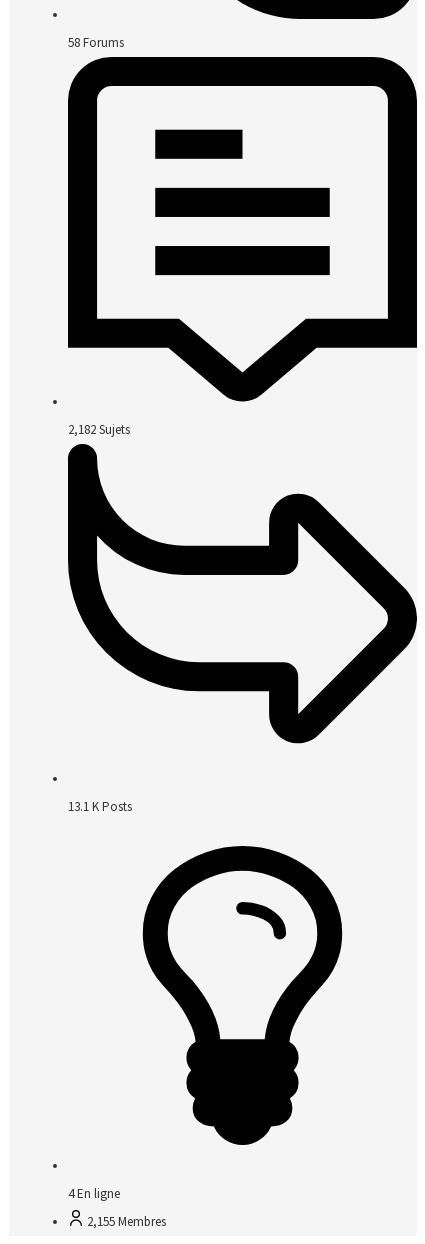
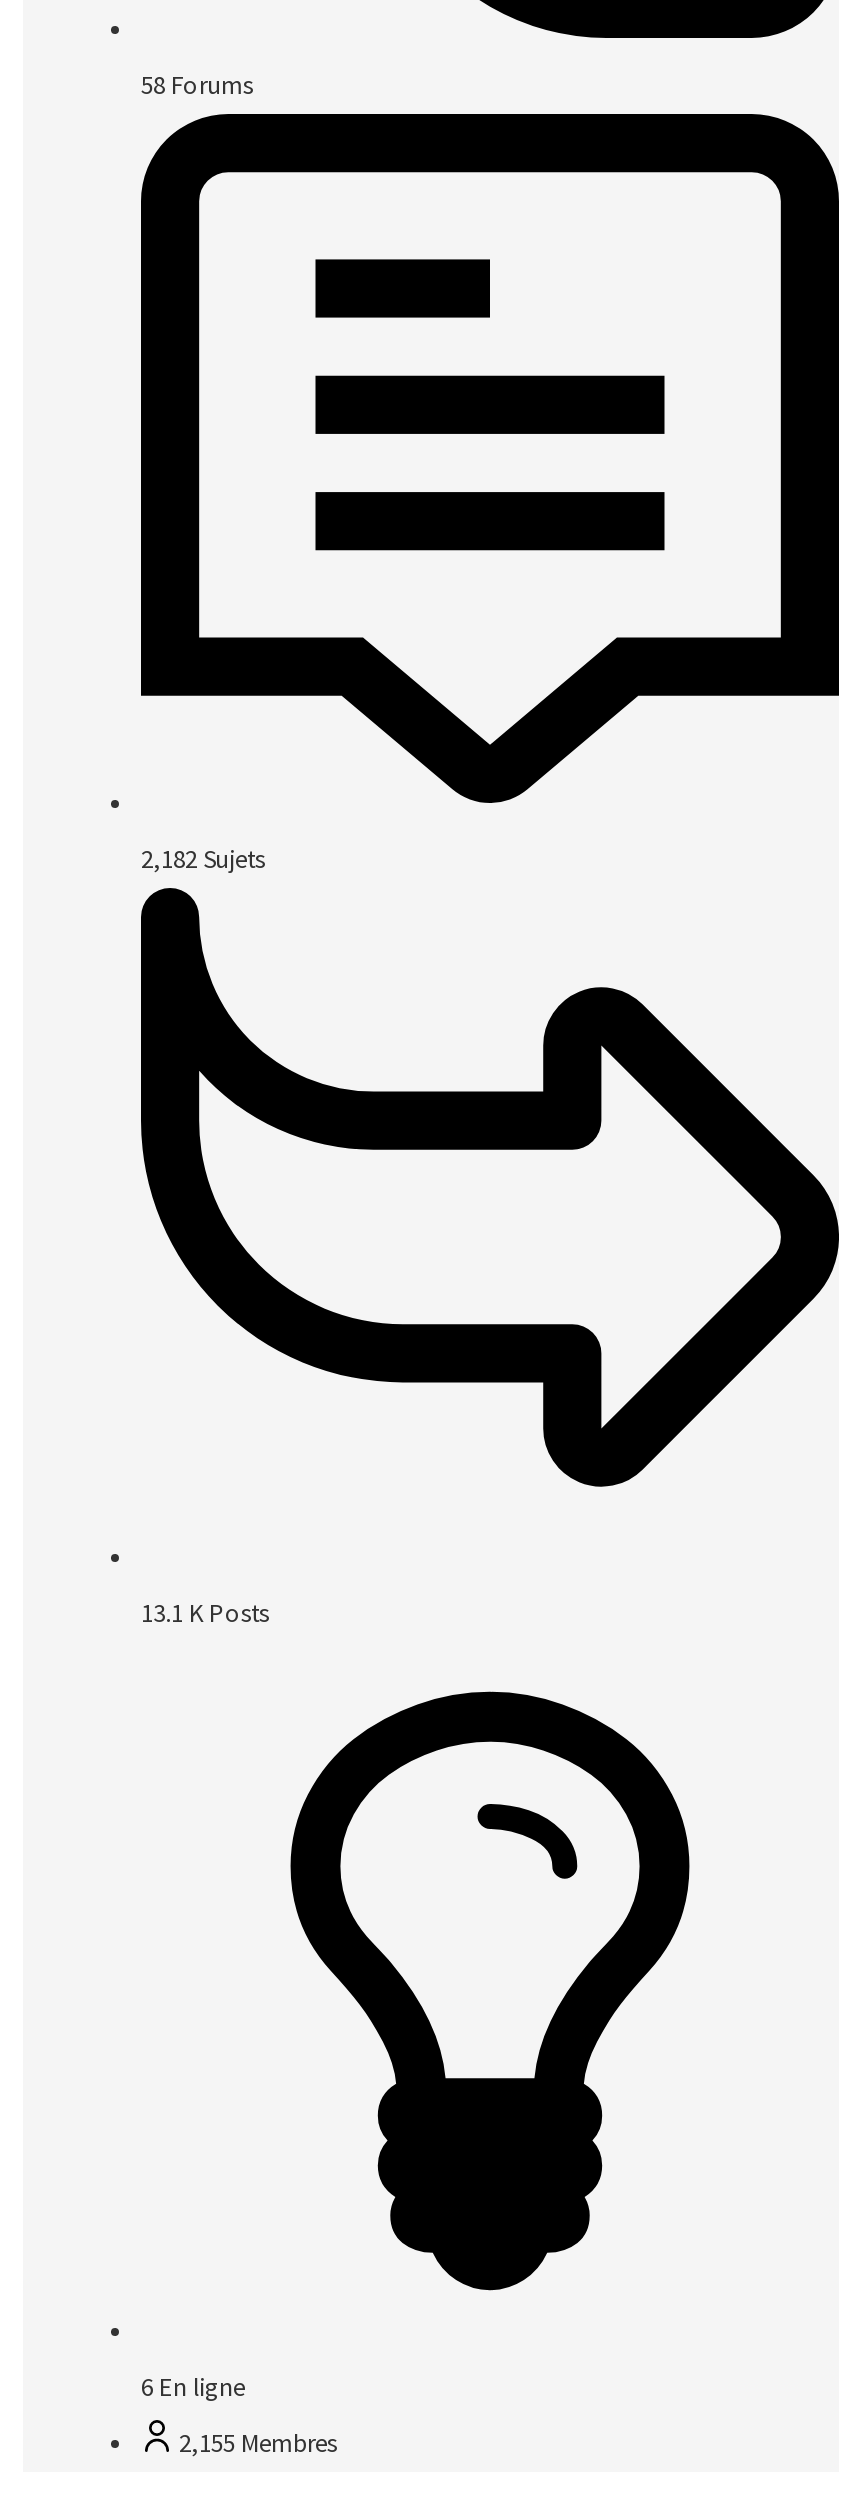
[68,1185,120,1202] 4 En ligne -> [141,2371,245,2405] 6 En ligne

